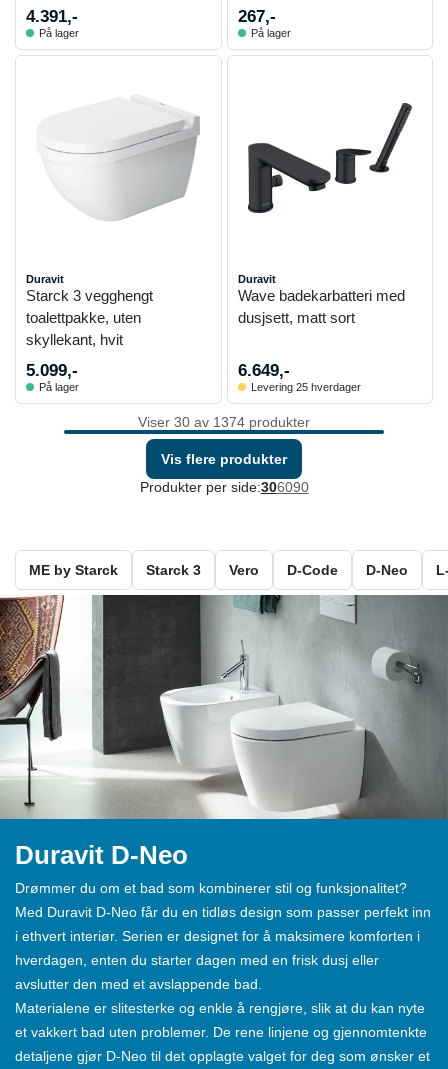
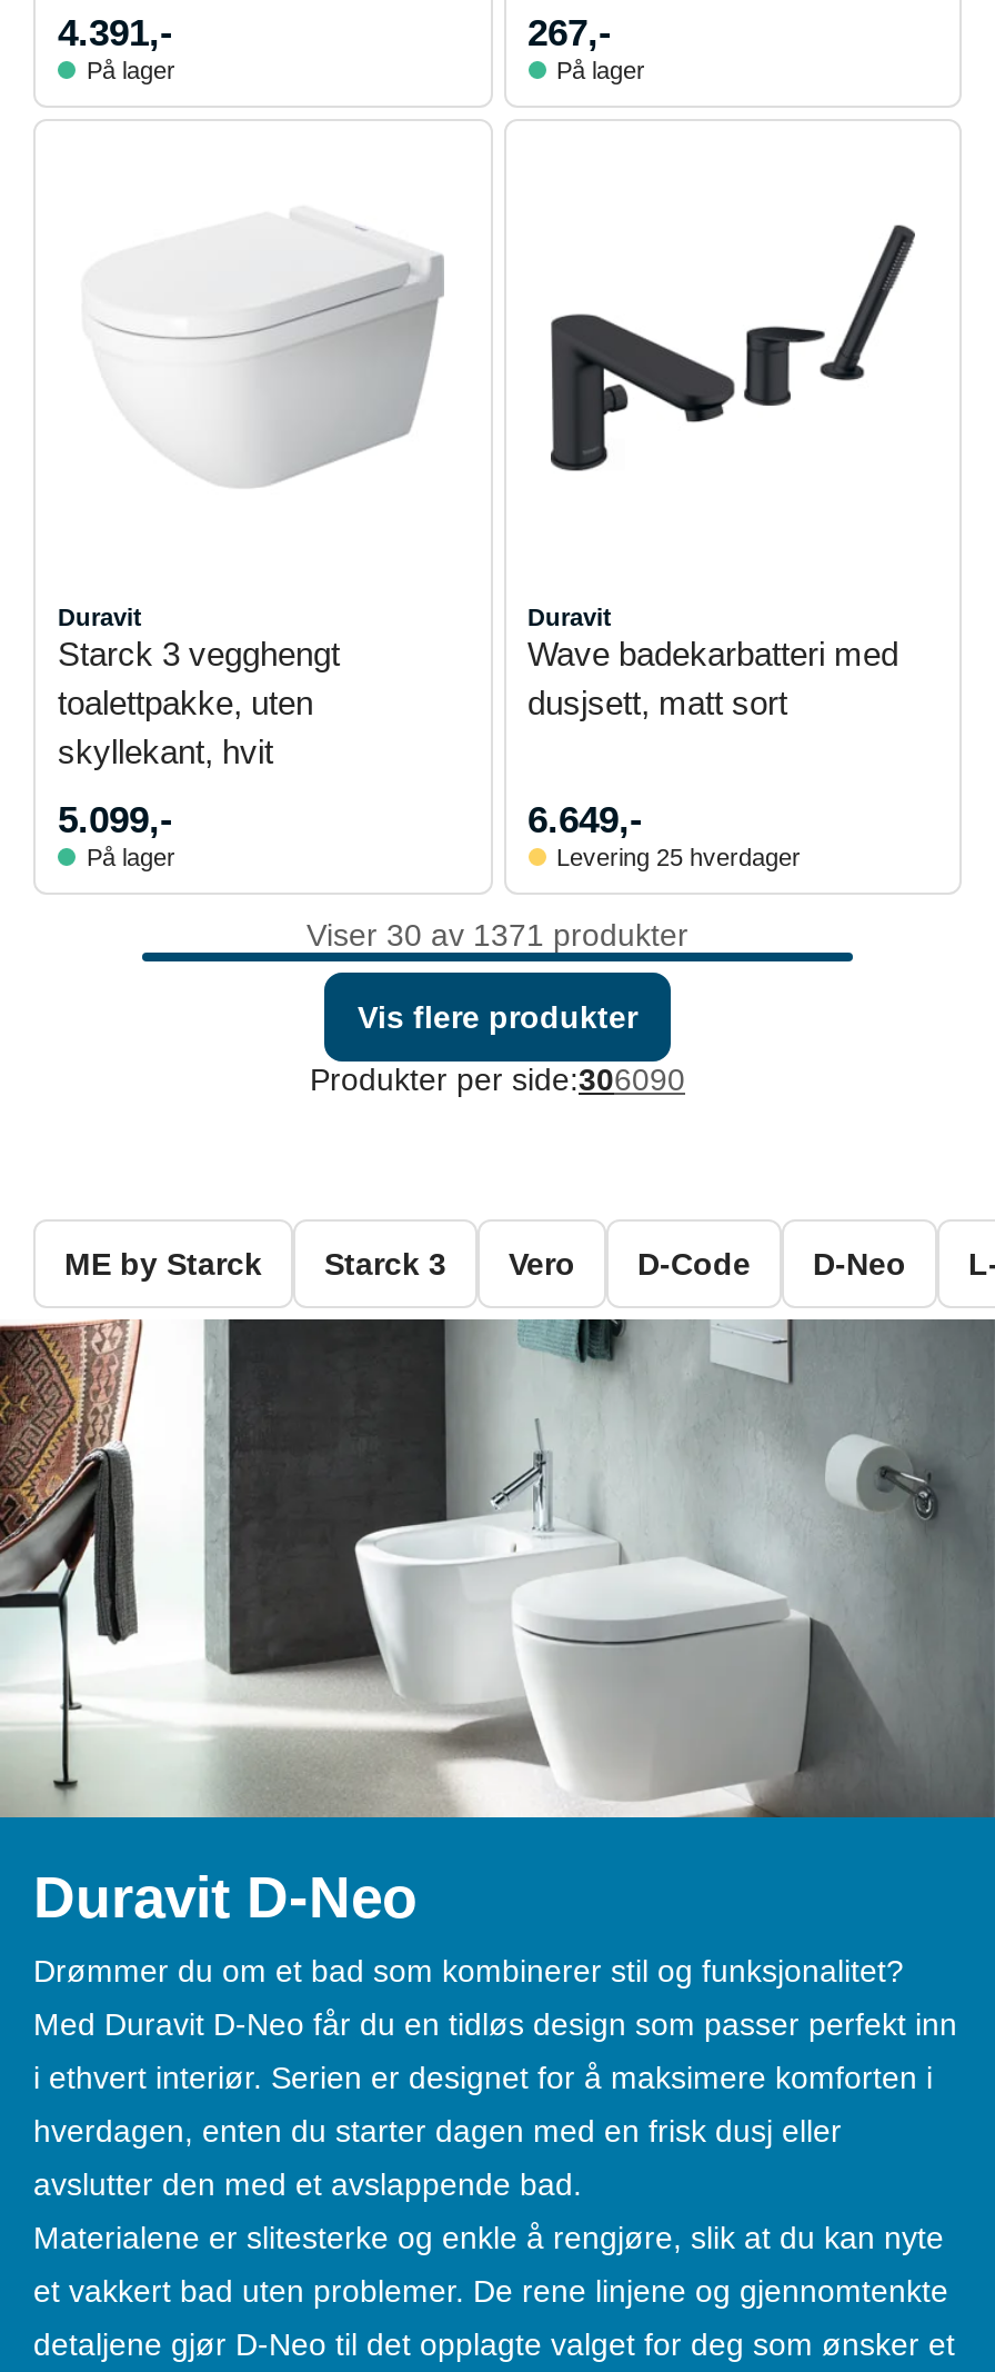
[138,413,310,429] Viser 30 av 1374 produkter -> [306,916,689,951] Viser 30 av 1371 produkter

